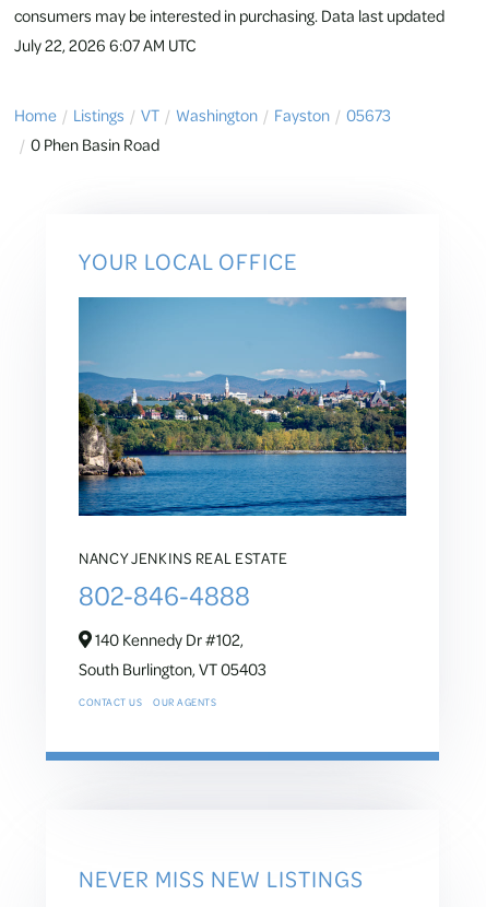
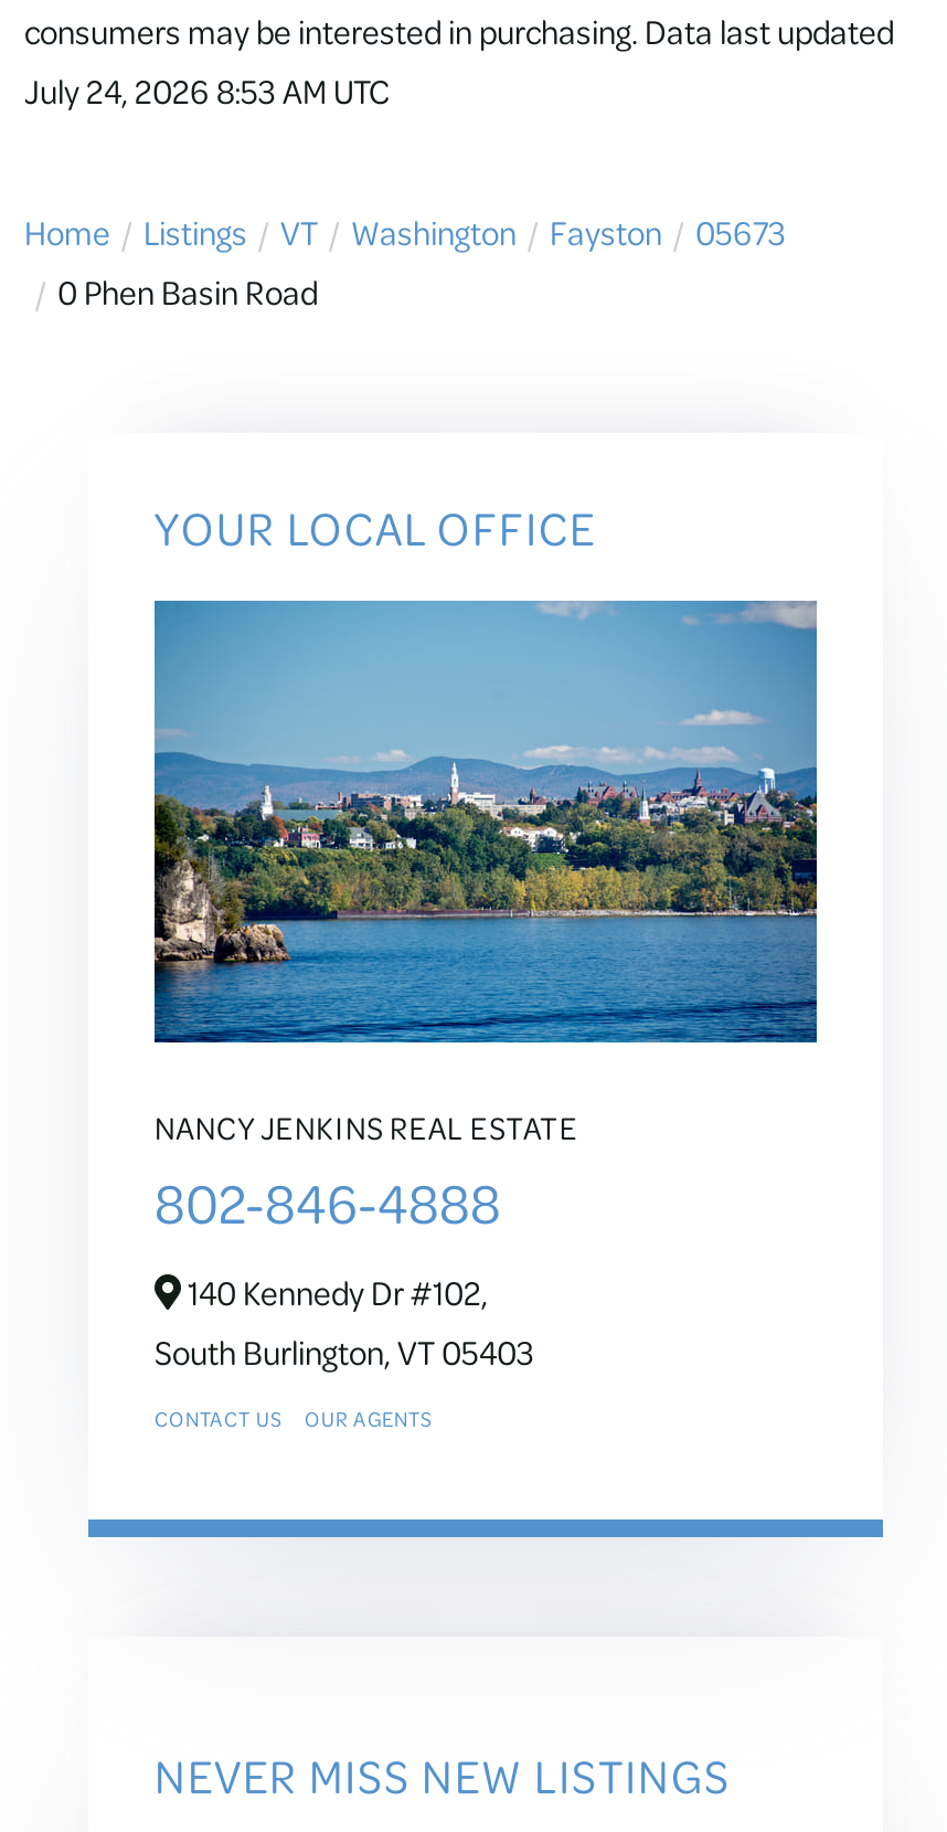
[14,33,195,55] July 22, 2026 6:07 AM UTC -> [24,68,389,112] July 24, 2026 8:53 AM UTC

